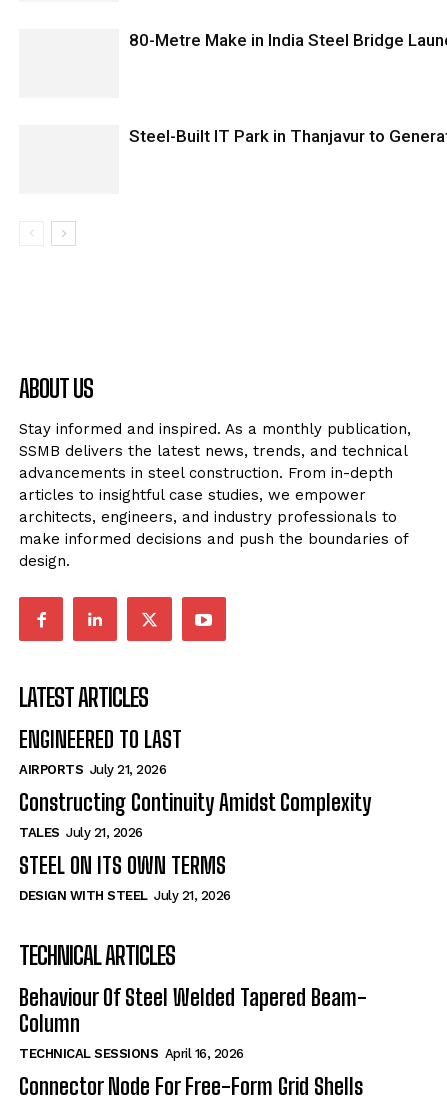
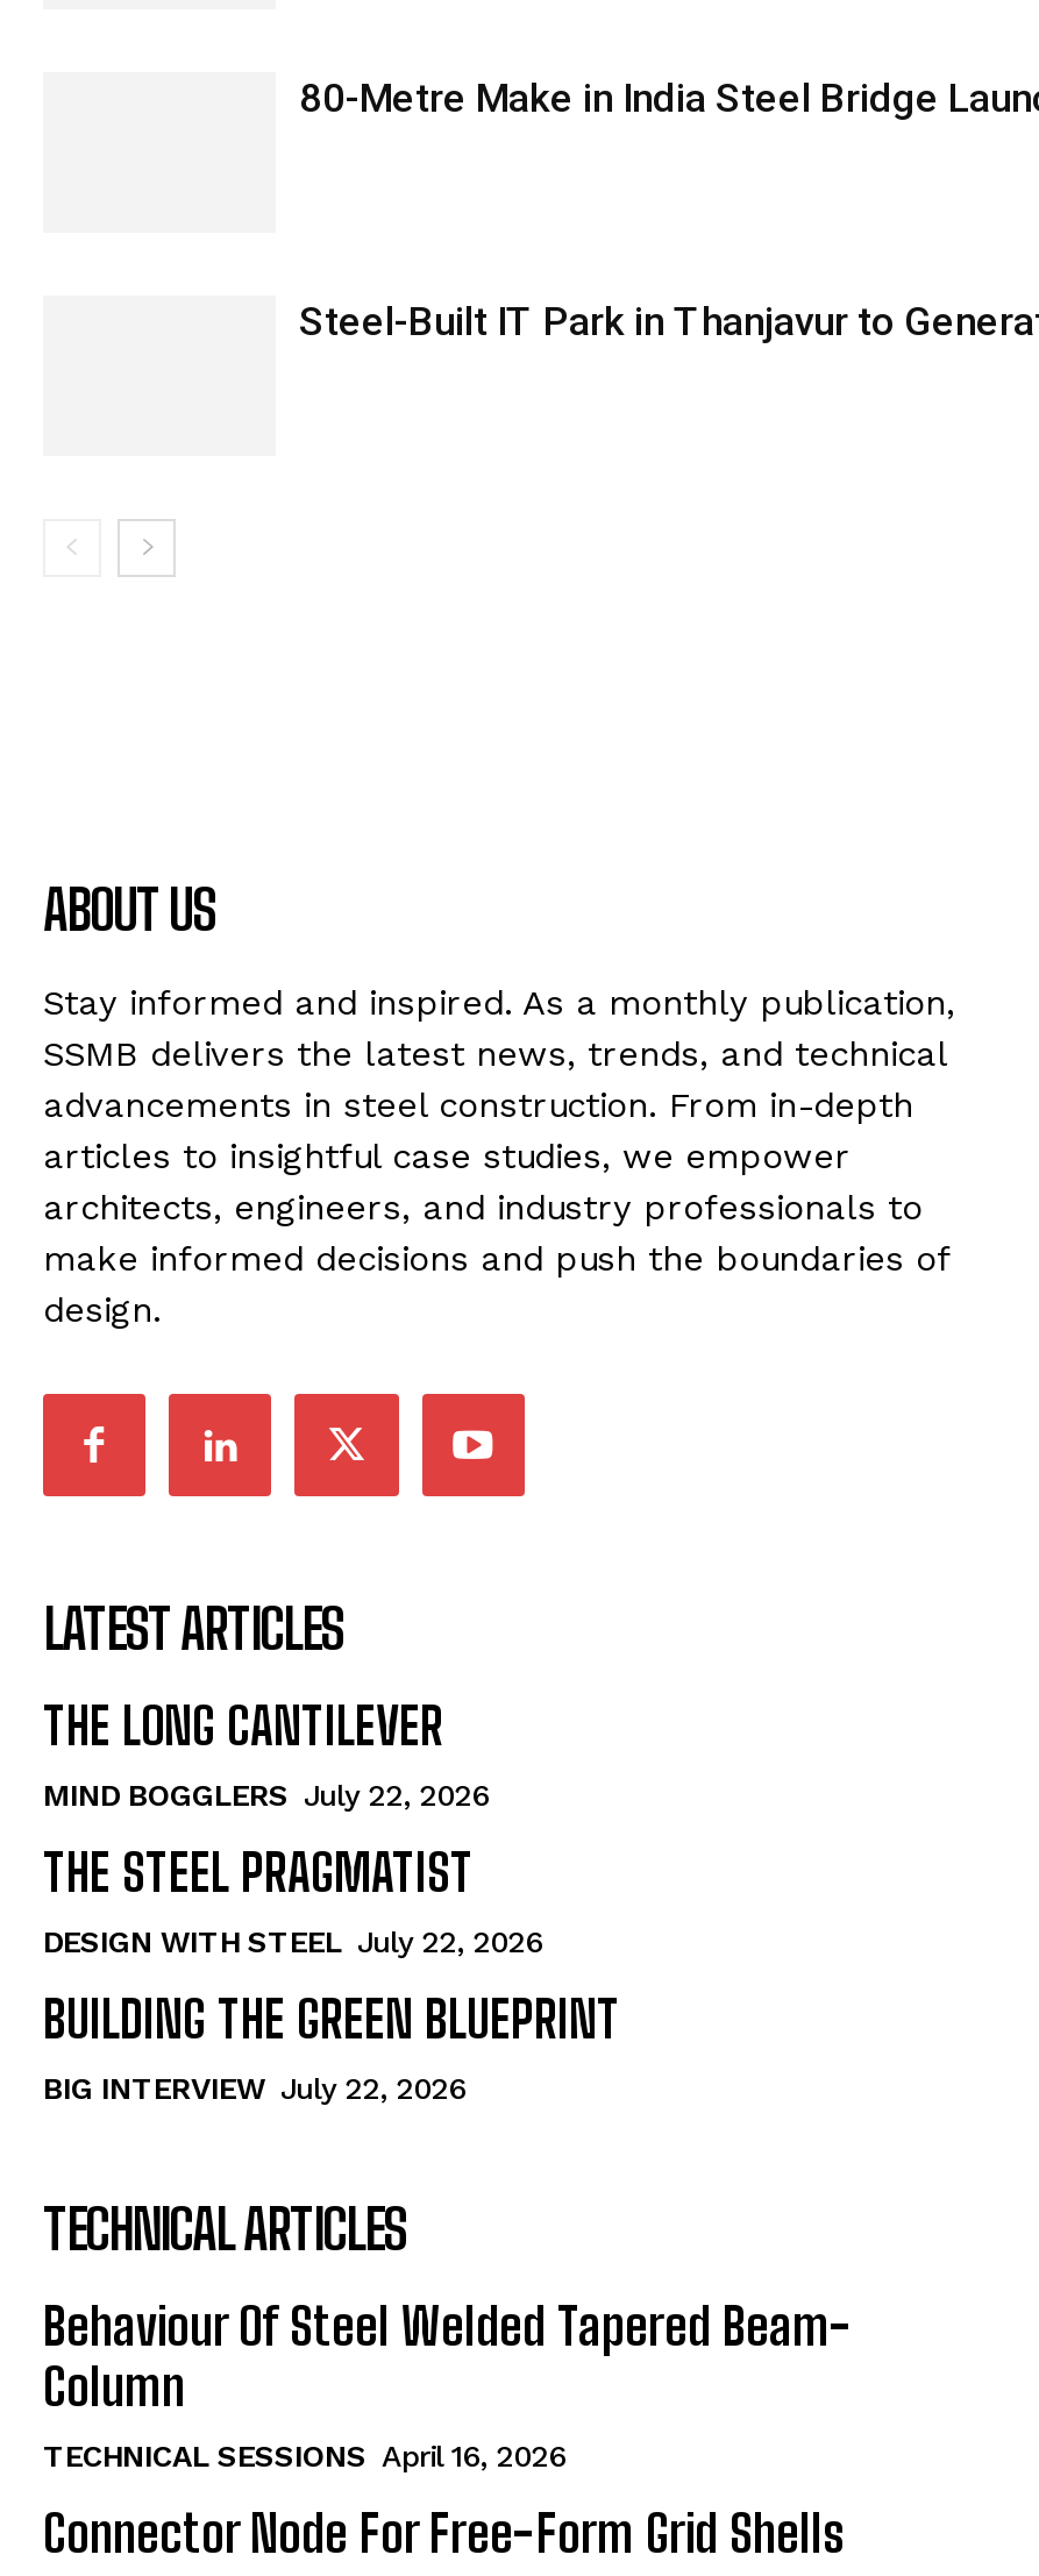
[19,726,371,903] ENGINEERED TO LAST | AIRPORTS July 21, 2026 | Constructing Continuity Amidst Complexity | TALES July 21, 2026 | STEEL ON ITS OWN TERMS | DESIGN WITH STEEL July 21, 2026 -> [43,1694,620,2106] THE LONG CANTILEVER | MIND BOGGLERS July 22, 2026 | THE STEEL PRAGMATIST | DESIGN WITH STEEL July 22, 2026 | BUILDING THE GREEN BLUEPRINT | BIG INTERVIEW July 22, 2026

